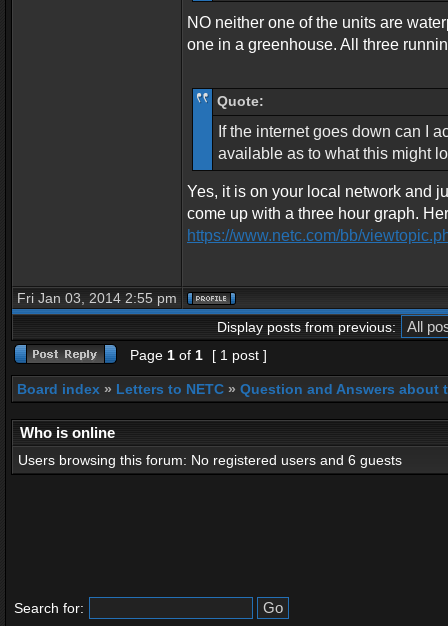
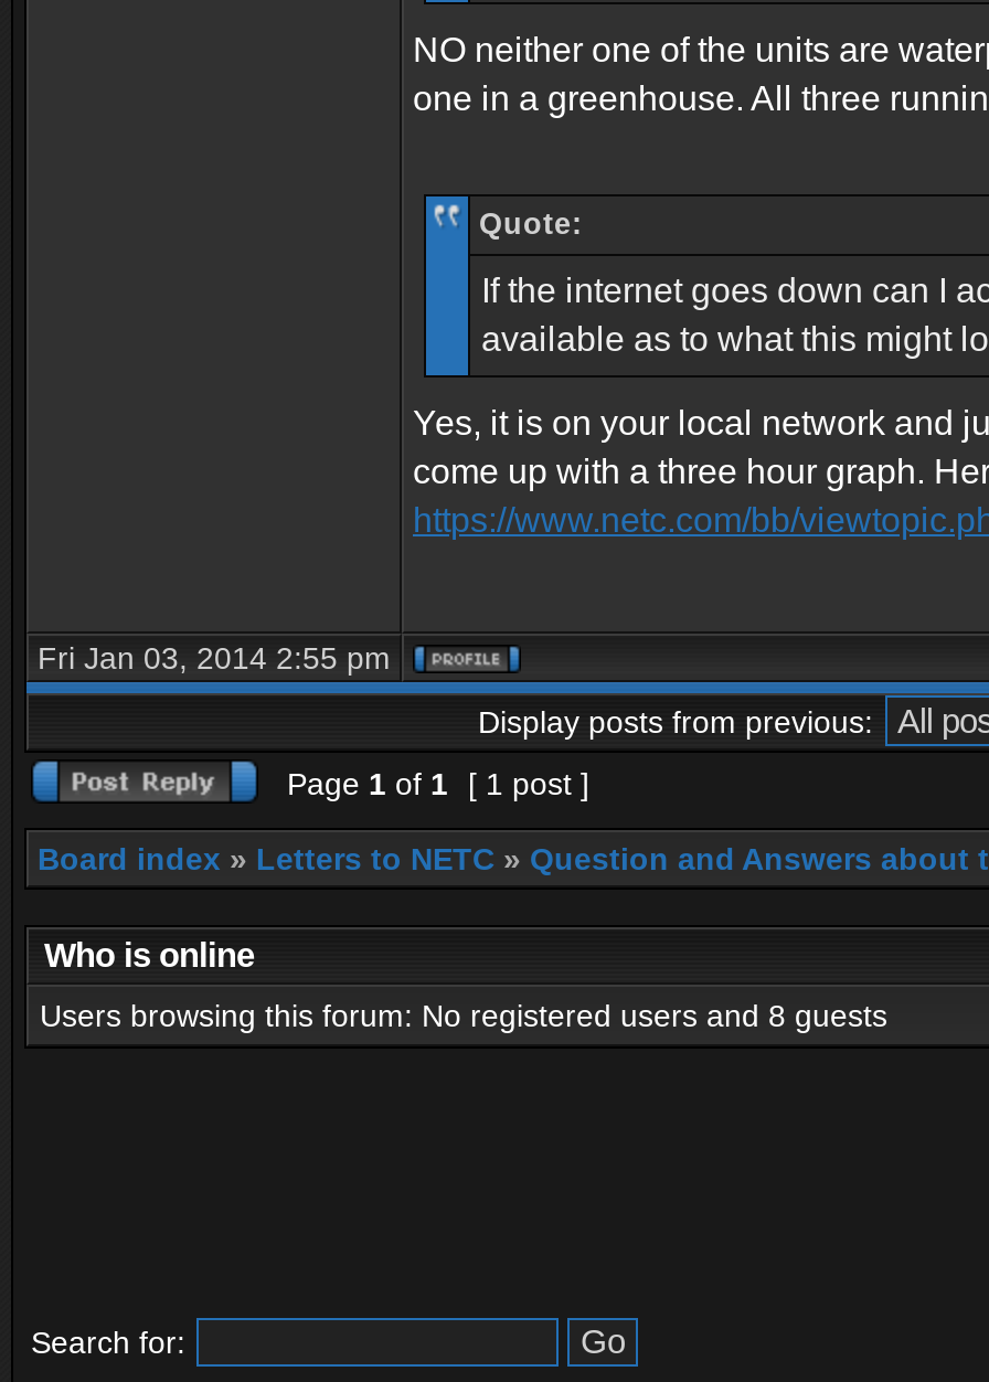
[18,452,402,468] Users browsing this forum: No registered users and 6 guests -> [40,998,887,1033] Users browsing this forum: No registered users and 8 guests

